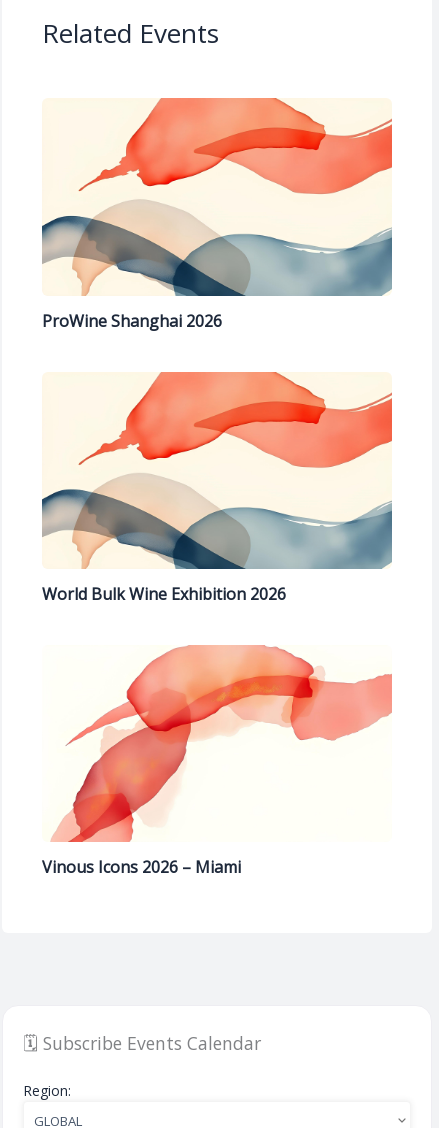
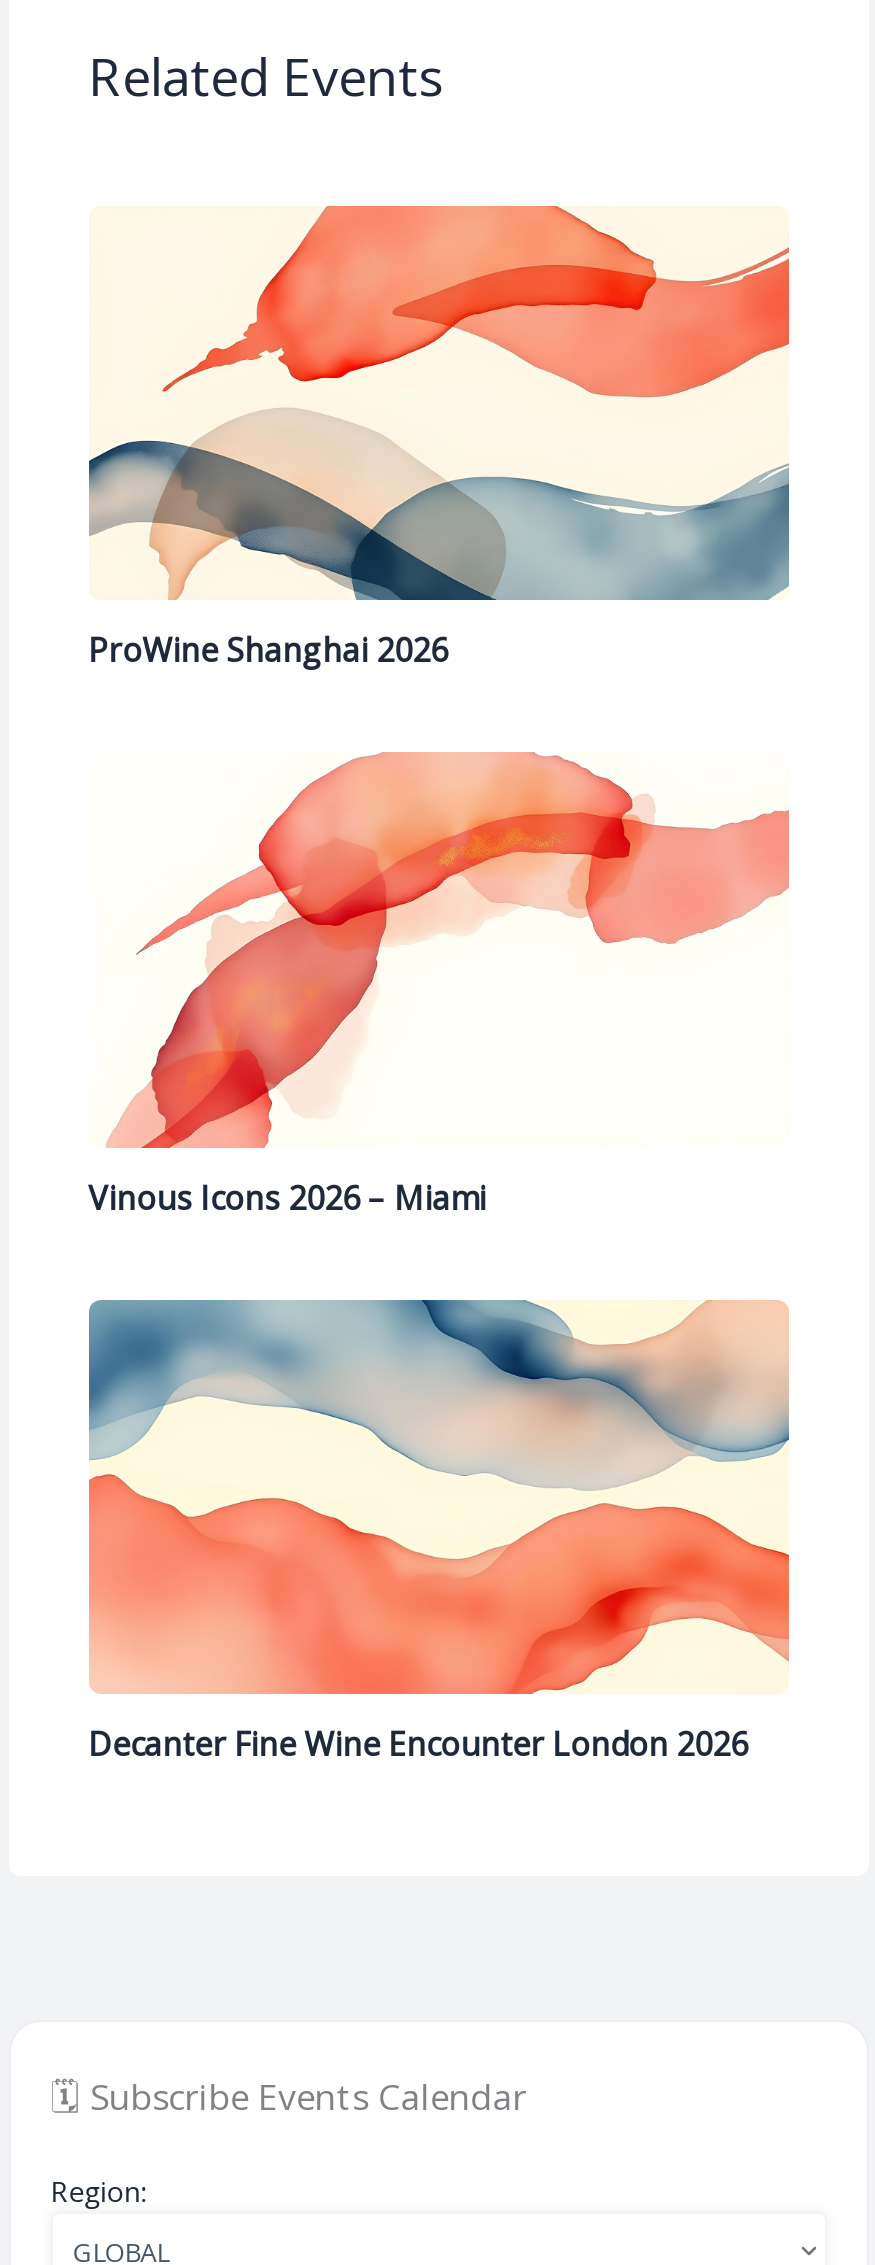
[42,583,286,605] World Bulk Wine Exhibition 2026 -> none
moved [42,644,391,878] -> [88,751,787,1219]: [image] | Vinous Icons 2026 – Miami
none -> [87,1297,791,1765] [image] | Decanter Fine Wine Encounter London 2026

